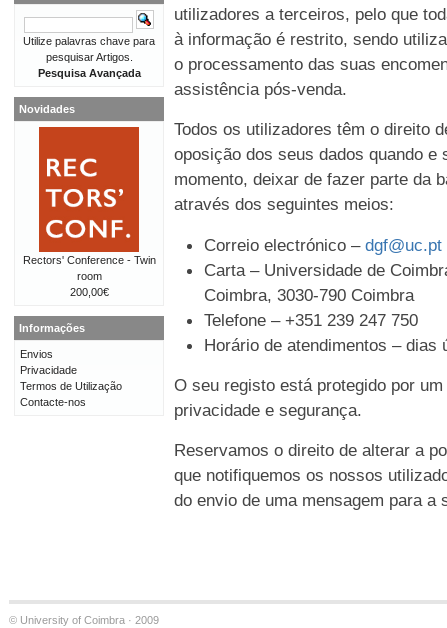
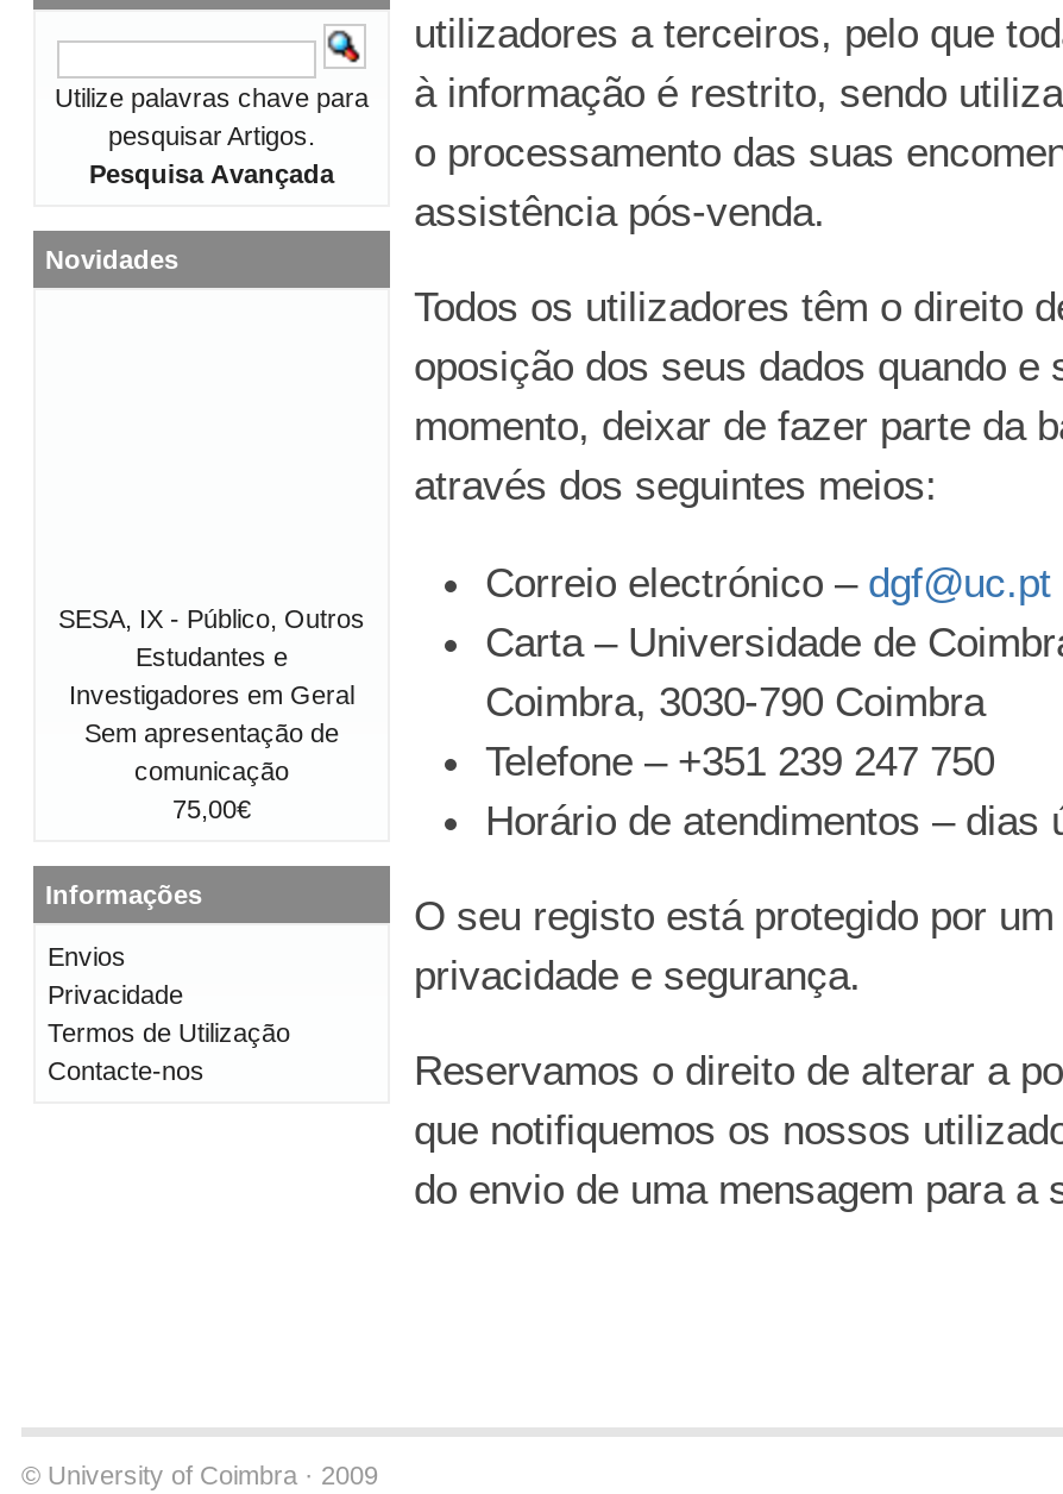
[38,126,140,247] [image] -> none
[22,254,155,298] Rectors' Conference - Twin | room | 200,00€ -> [58,604,365,823] SESA, IX - Público, Outros | Estudantes e | Investigadores em Geral | Sem apresentação de | comunicação | 75,00€
moved [19,322,122,408] -> [45,880,290,1085]: Informações | Envios | Privacidade | Termos de Utilização | Contacte-nos

